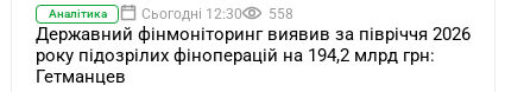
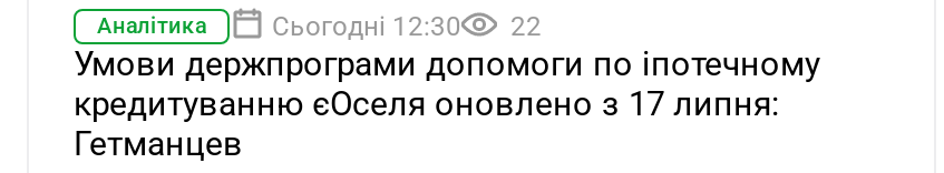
[36,6,471,66] 558 | Державний фінмоніторинг виявив за півріччя 2026 | року підозрілих фіноперацій на 194,2 млрд грн: -> [74,11,820,124] 22 | Умови держпрограми допомоги по іпотечному | кредитуванню єОселя оновлено з 17 липня:

